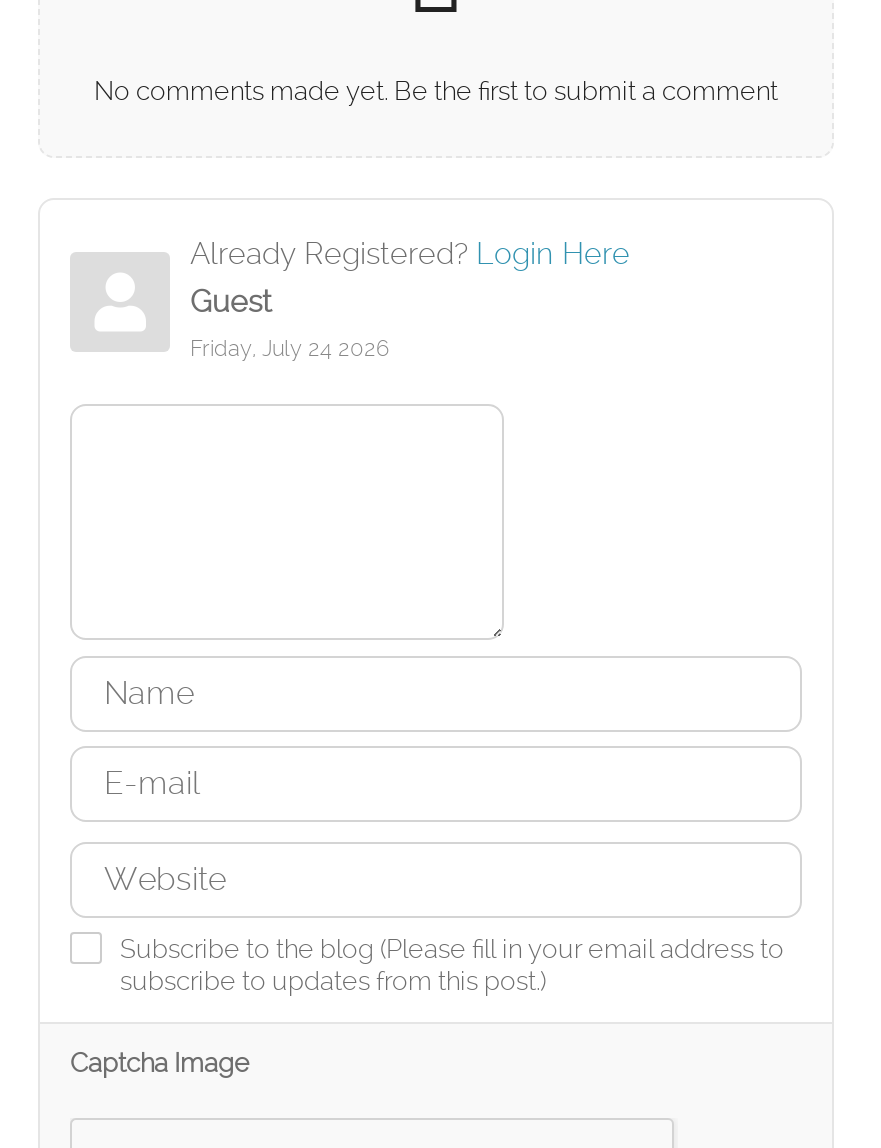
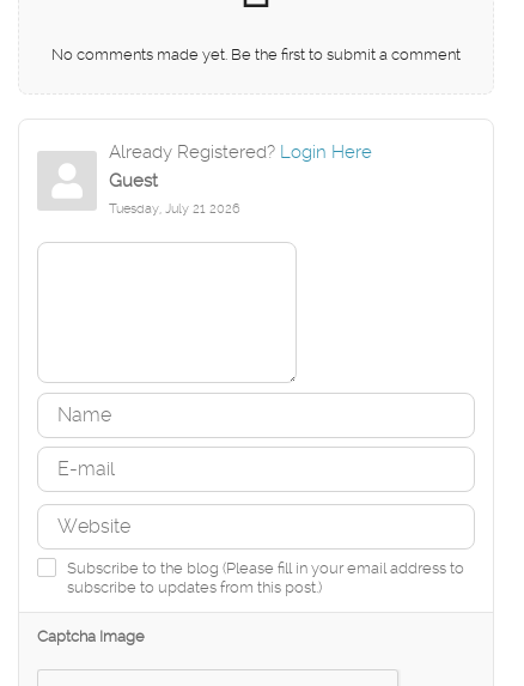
[190,337,390,363] Friday, July 24 2026 -> [109,202,240,217] Tuesday, July 21 2026

